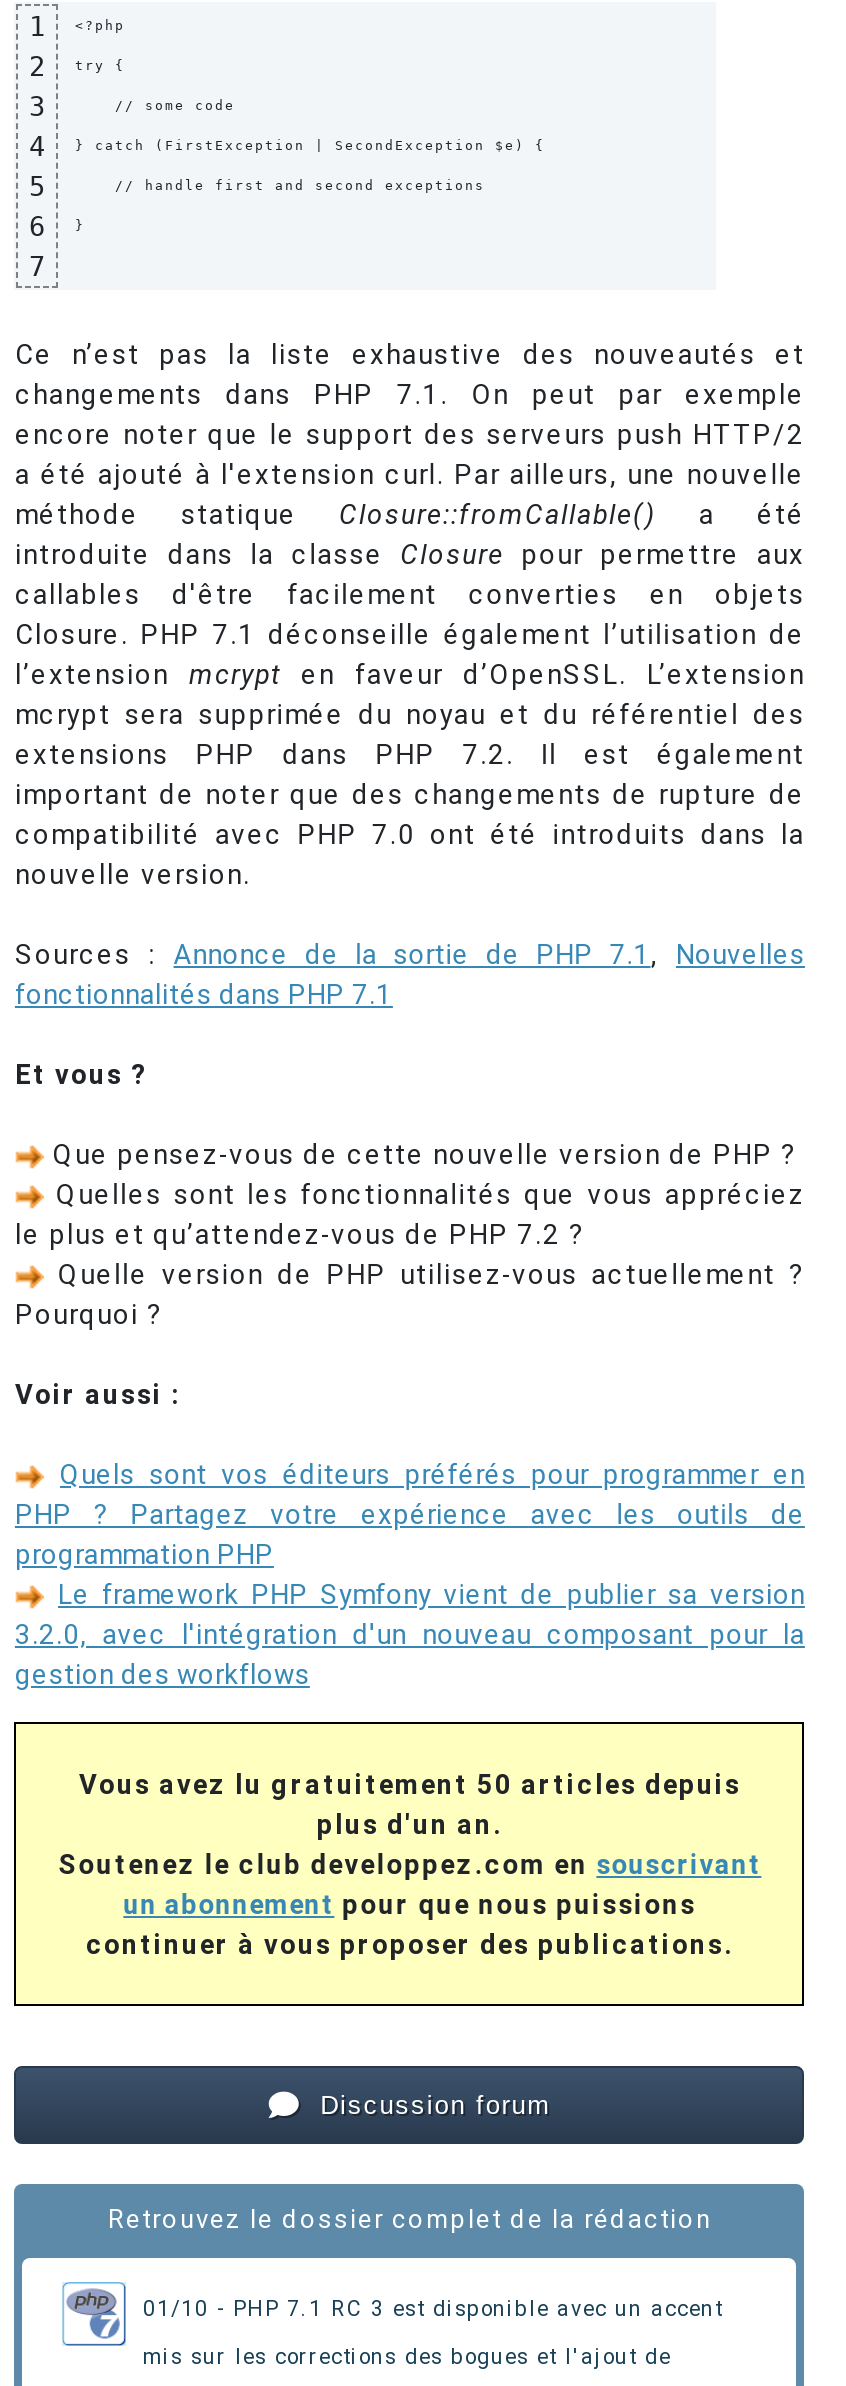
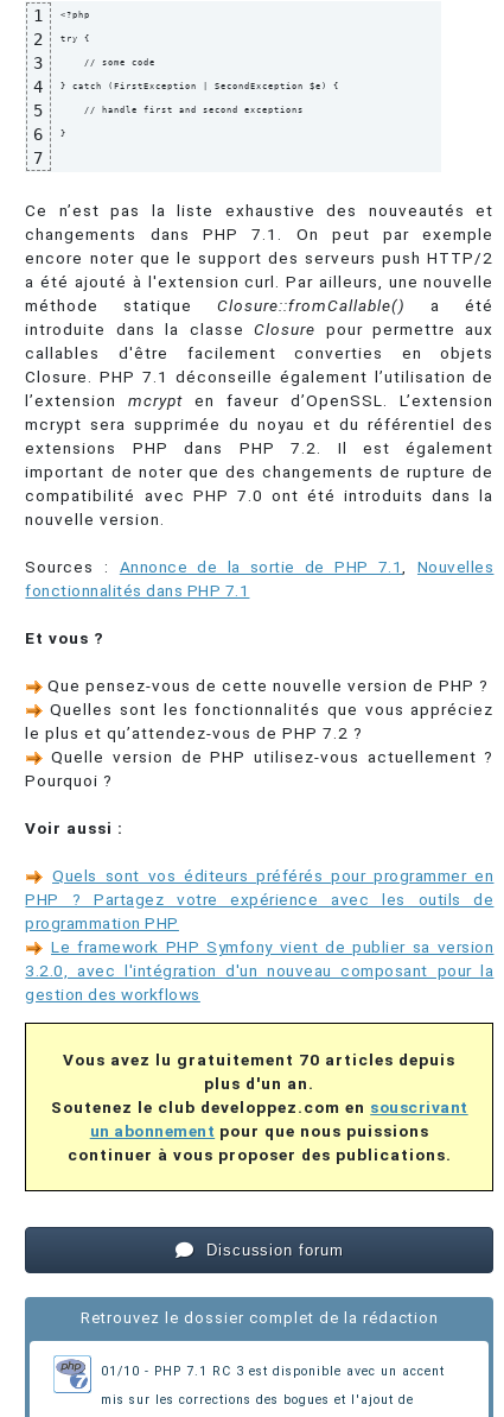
[79,1768,741,1800] Vous avez lu gratuitement 50 articles depuis -> [63,1050,456,1069] Vous avez lu gratuitement 70 articles depuis

